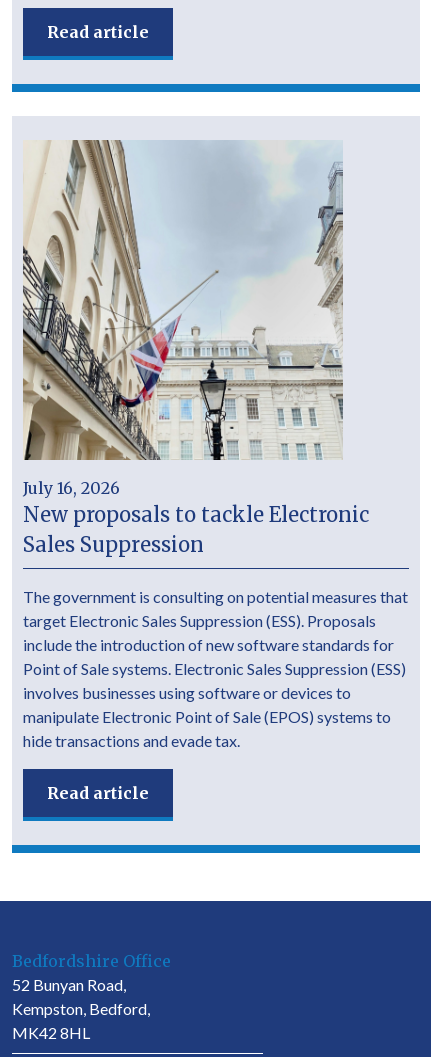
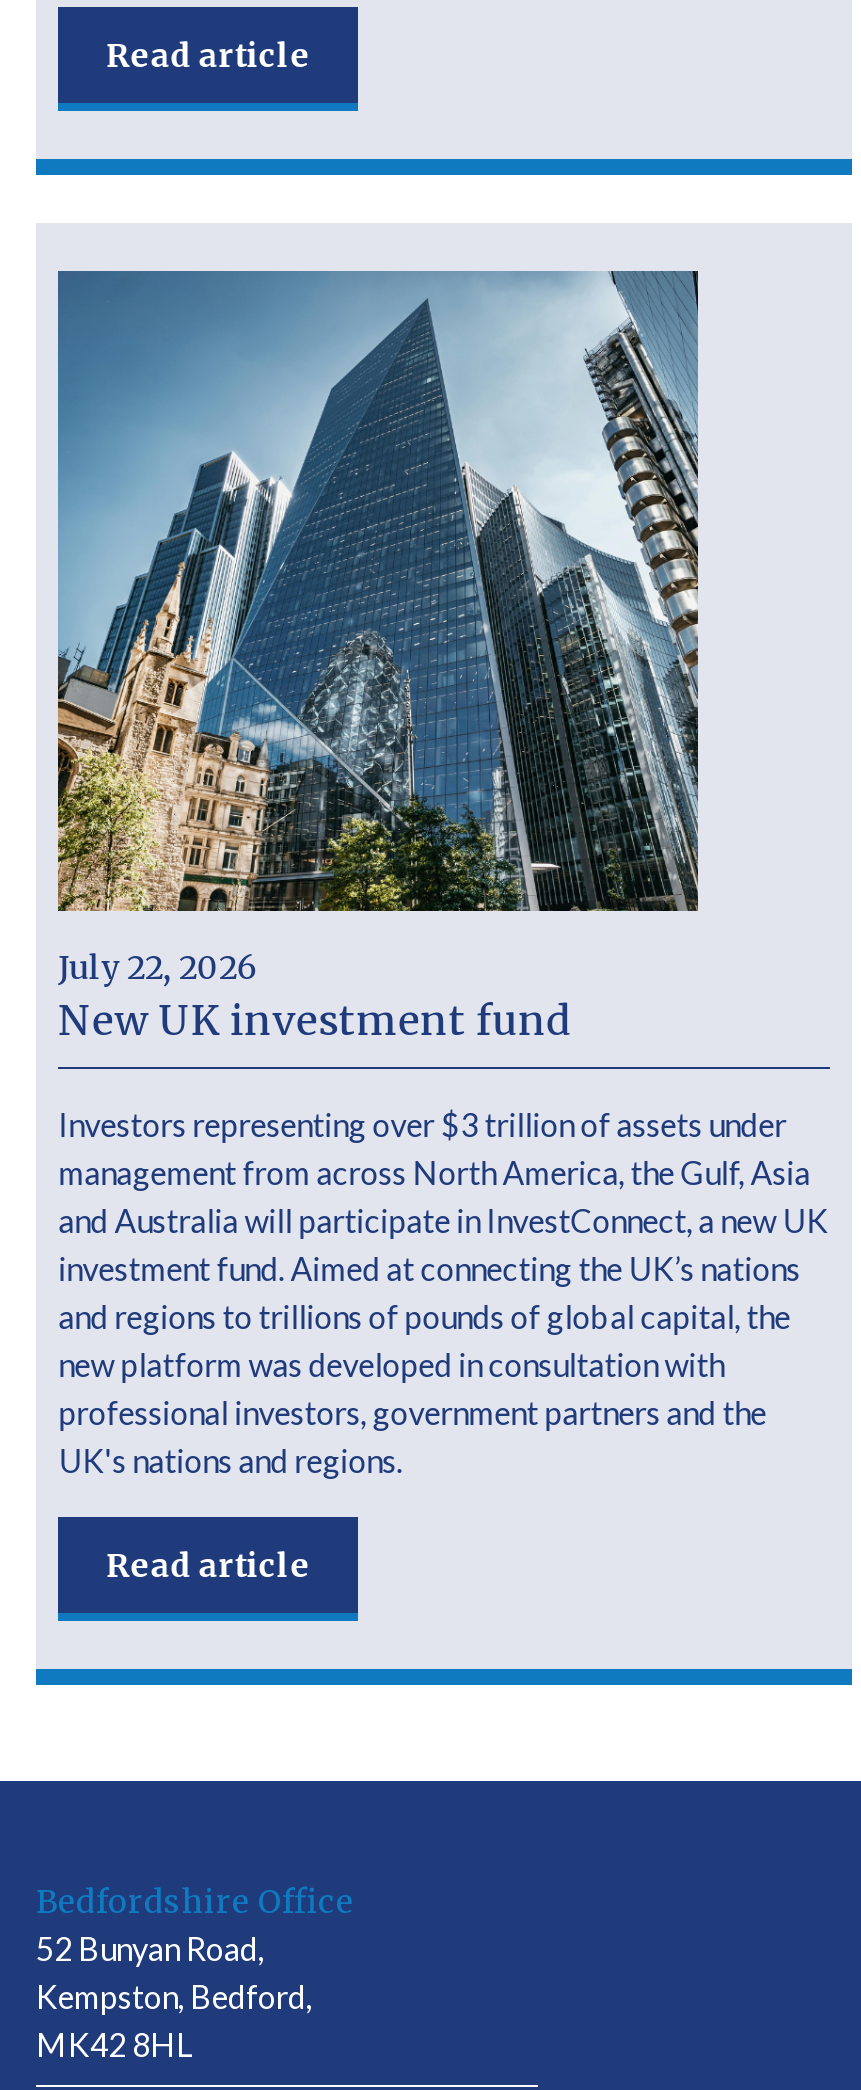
[22,140,369,557] [image] | July 16, 2026 | New proposals to tackle Electronic | Sales Suppression -> [56,269,700,1045] [image] | July 22, 2026 | New UK investment fund
[23,587,408,750] The government is consulting on potential measures that | target Electronic Sales Suppression (ESS). Proposals | include the introduction of new software standards for | Point of Sale systems. Electronic Sales Suppression (ESS) | involves businesses using software or devices to | manipulate Electronic Point of Sale (EPOS) systems to | hide transactions and evade tax. -> [58,1105,828,1479] Investors representing over $3 trillion of assets under | management from across North America, the Gulf, Asia | and Australia will participate in InvestConnect, a new UK | investment fund. Aimed at connecting the UK’s nations | and regions to trillions of pounds of global capital, the | new platform was developed in consultation with | professional investors, government partners and the | UK's nations and regions.

